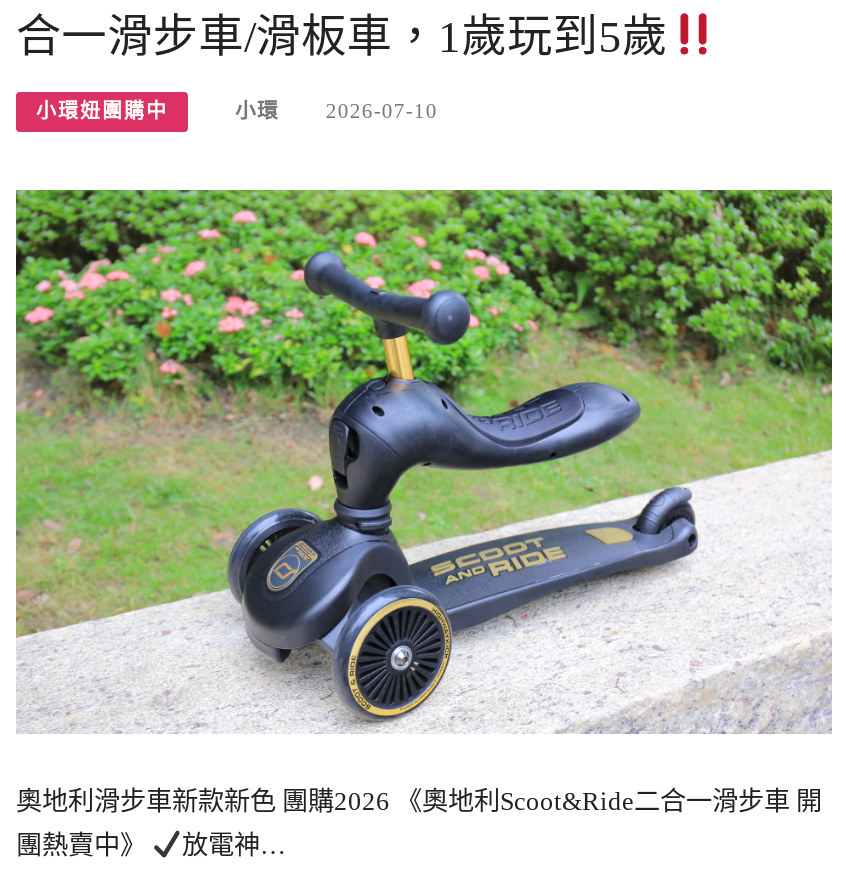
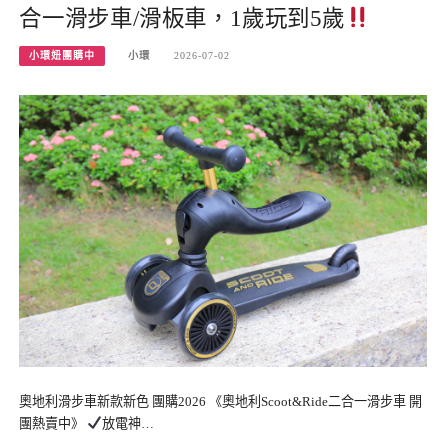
[326,101,438,123] 2026-07-10 -> [174,50,230,61] 2026-07-02

